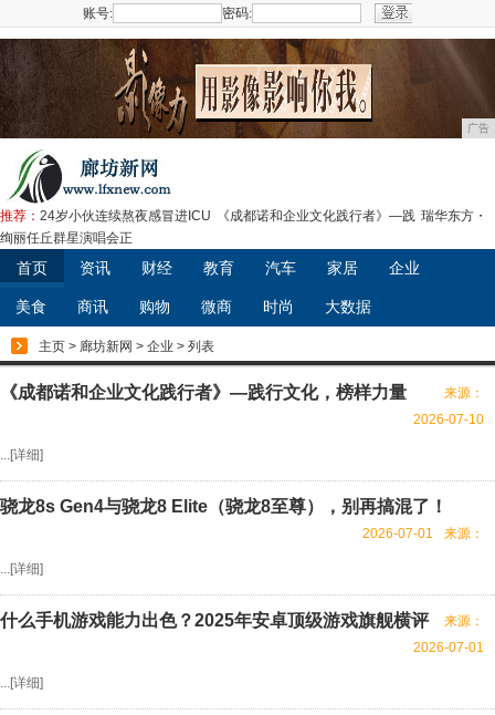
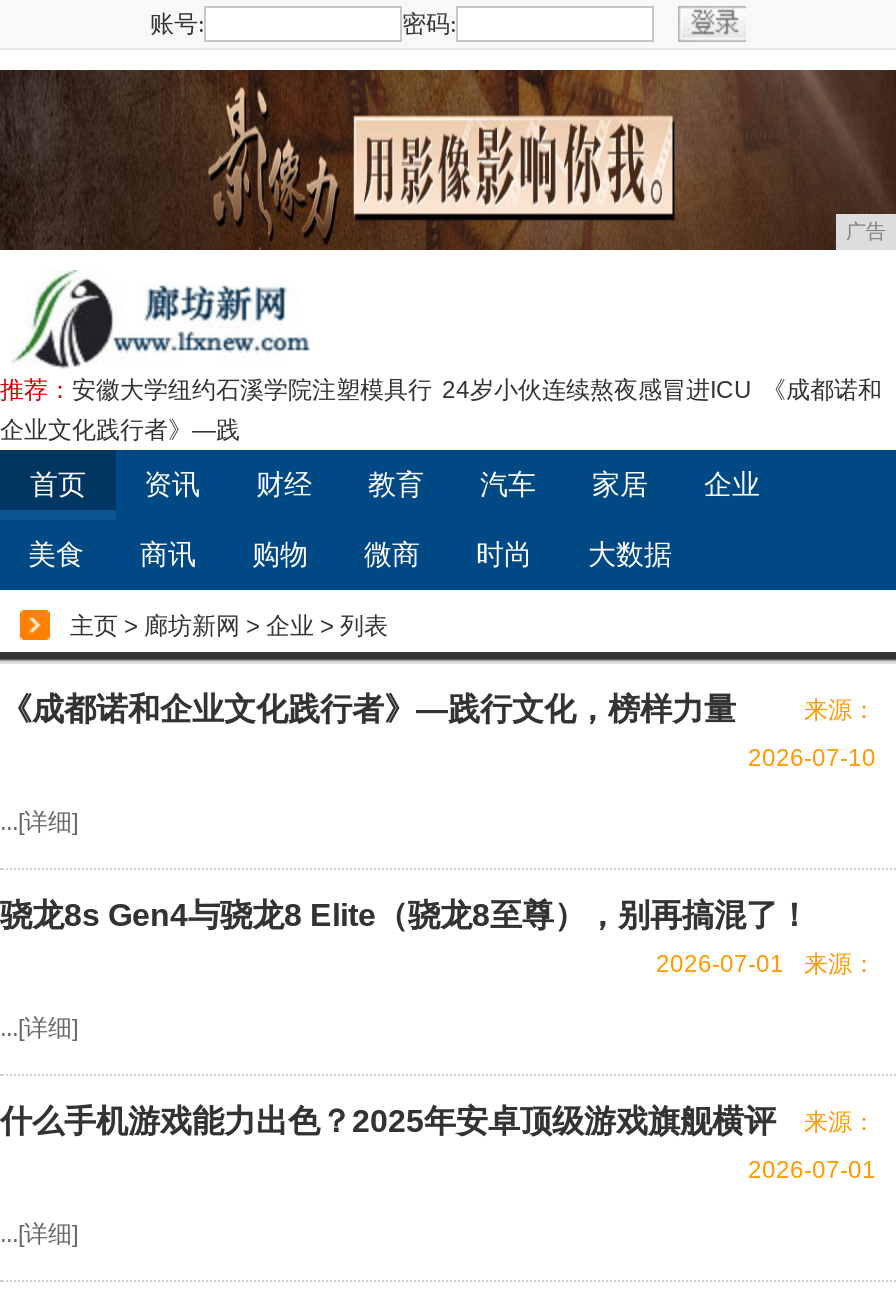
[0,208,487,246] 推荐：24岁小伙连续熬夜感冒进ICU 《成都诺和企业文化践行者》—践 瑞华东方・ | 绚丽任丘群星演唱会正 -> [0,376,882,444] 推荐：安徽大学纽约石溪学院注塑模具行 24岁小伙连续熬夜感冒进ICU 《成都诺和 | 企业文化践行者》—践

